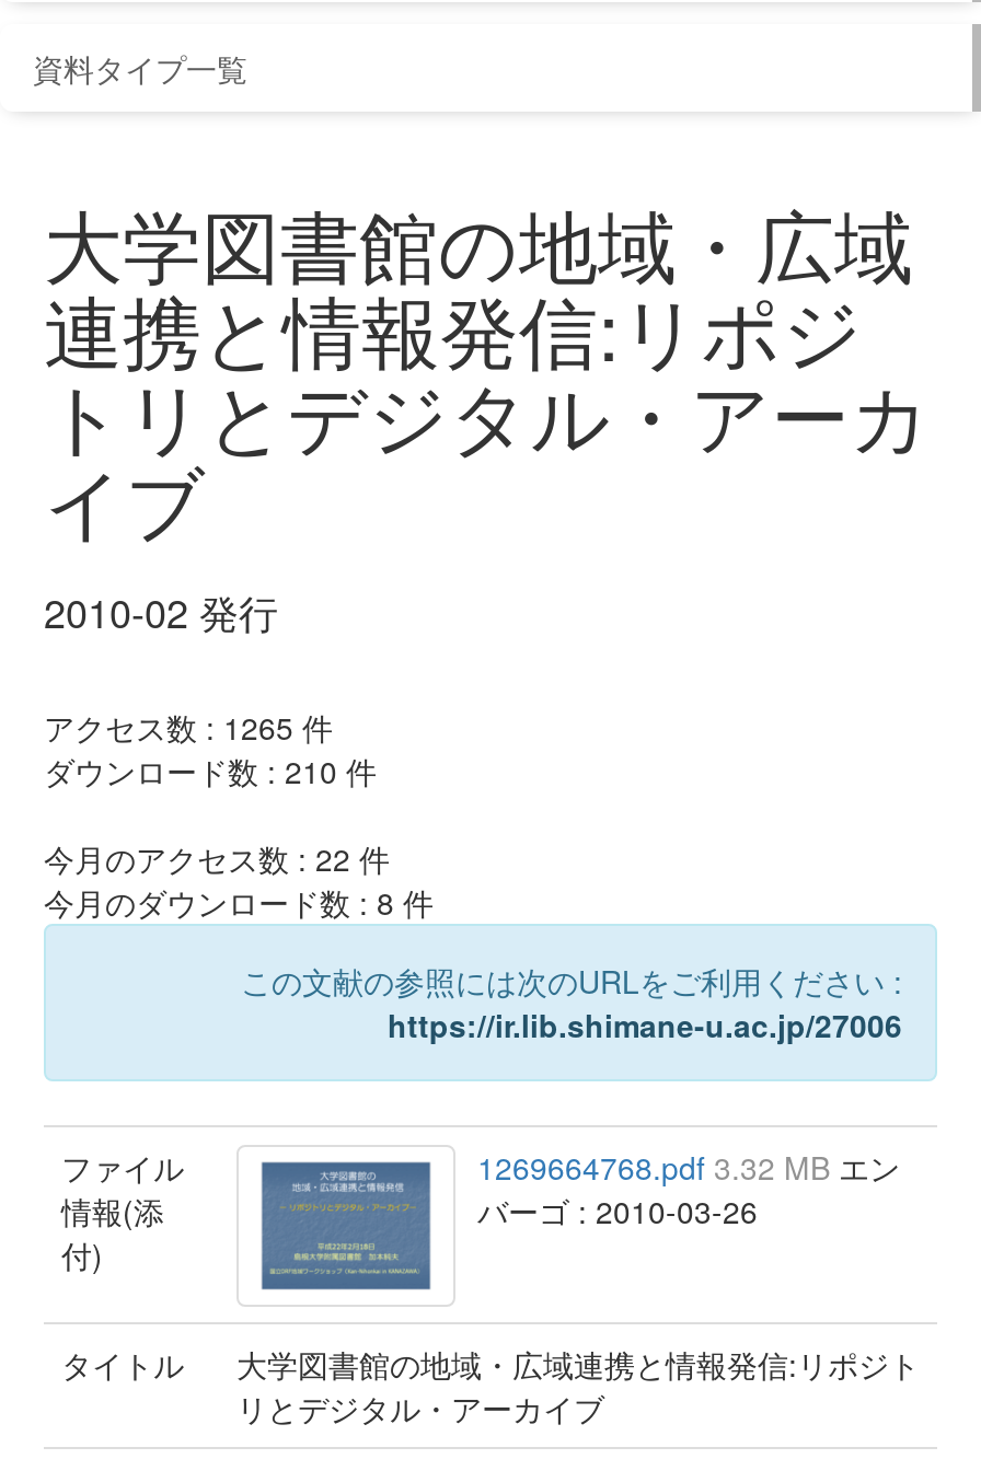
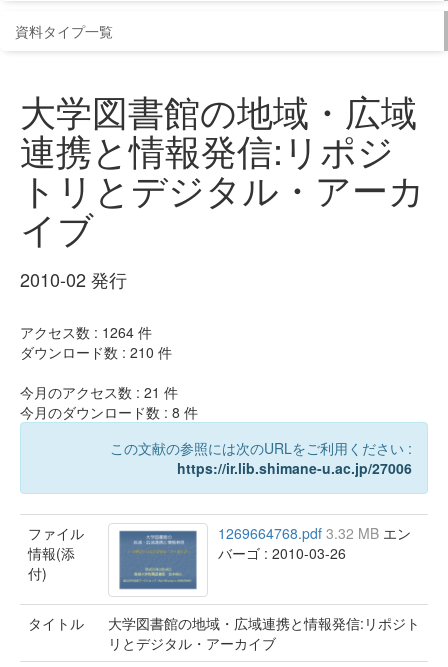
[44,705,333,749] アクセス数 : 1265件 -> [20,322,152,342] アクセス数 : 1264件
[44,837,390,880] 今月のアクセス数 : 22件 -> [20,382,178,402] 今月のアクセス数 : 21件

